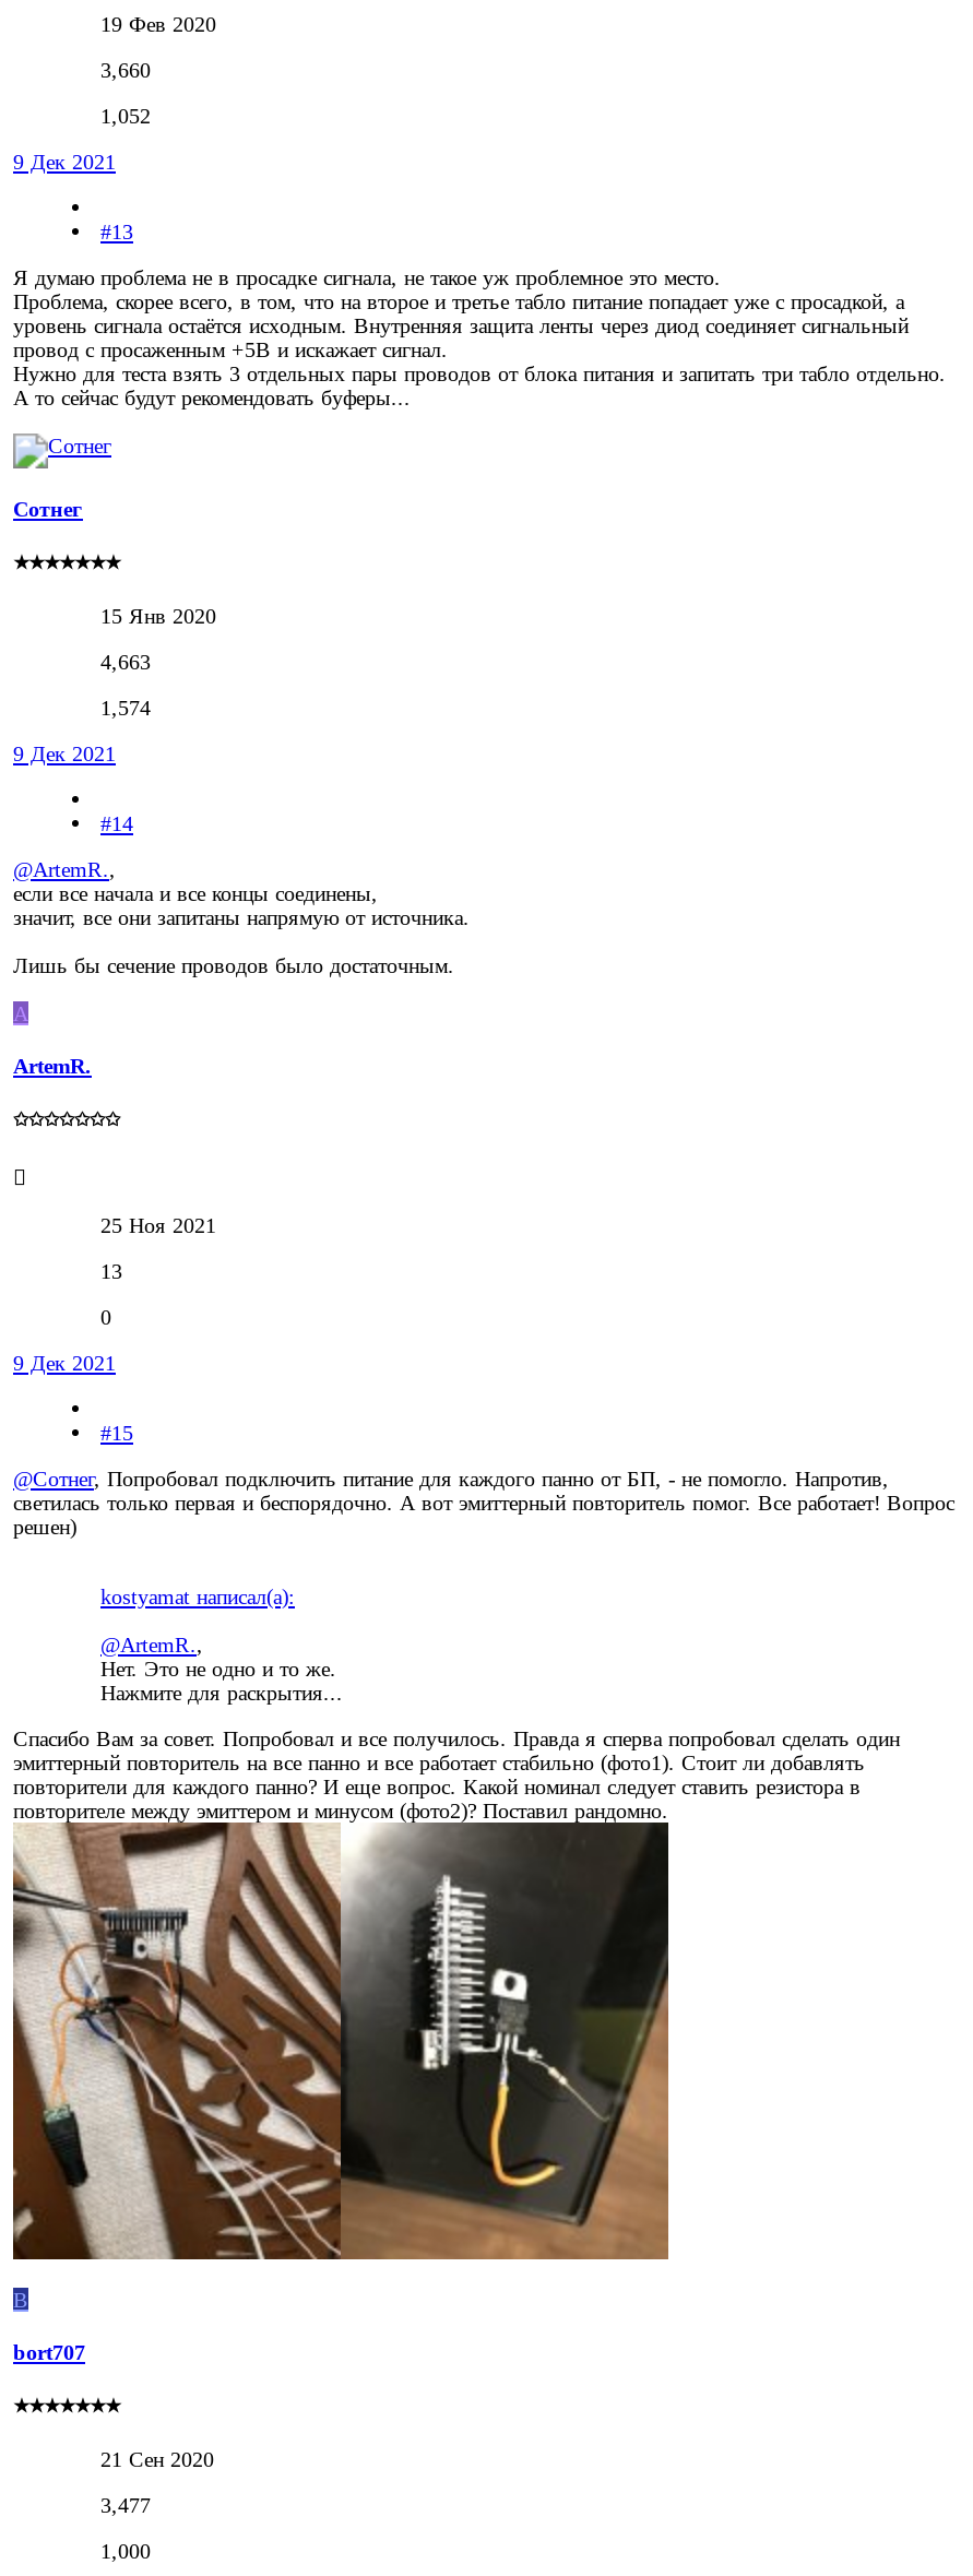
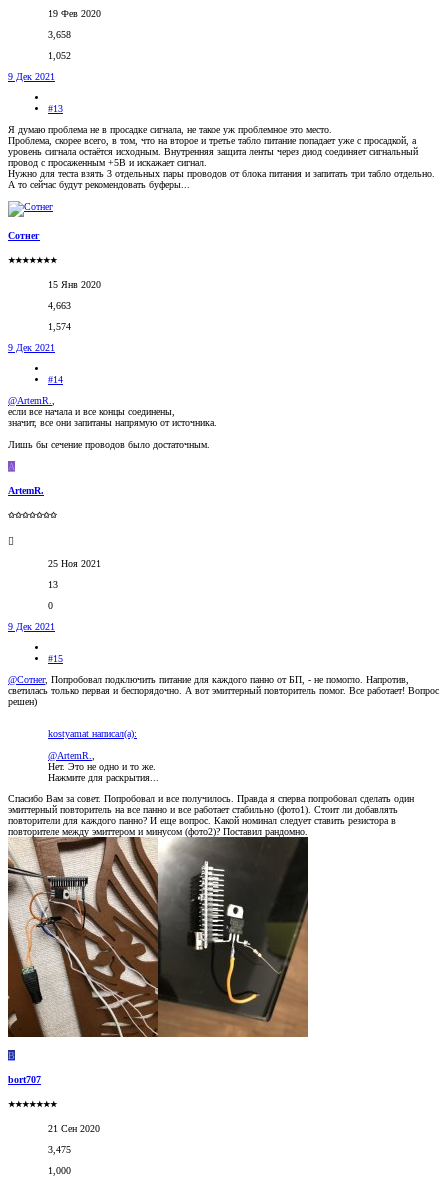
[100,58,151,82] 3,660 -> [48,29,71,40] 3,658
[100,2493,151,2517] 3,477 -> [48,1144,71,1155] 3,475

